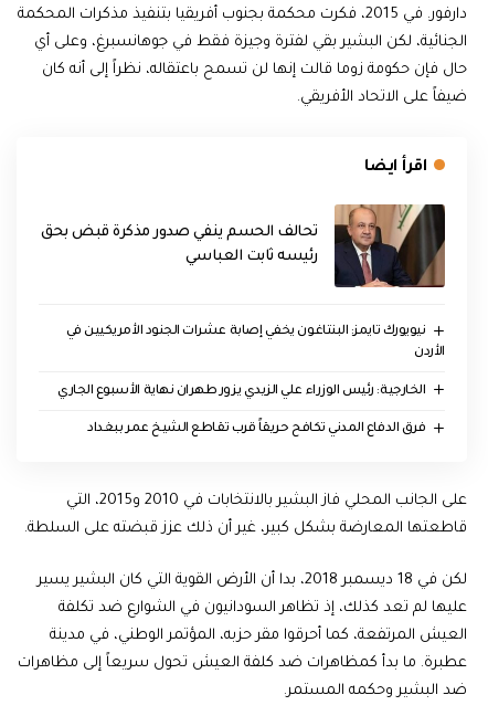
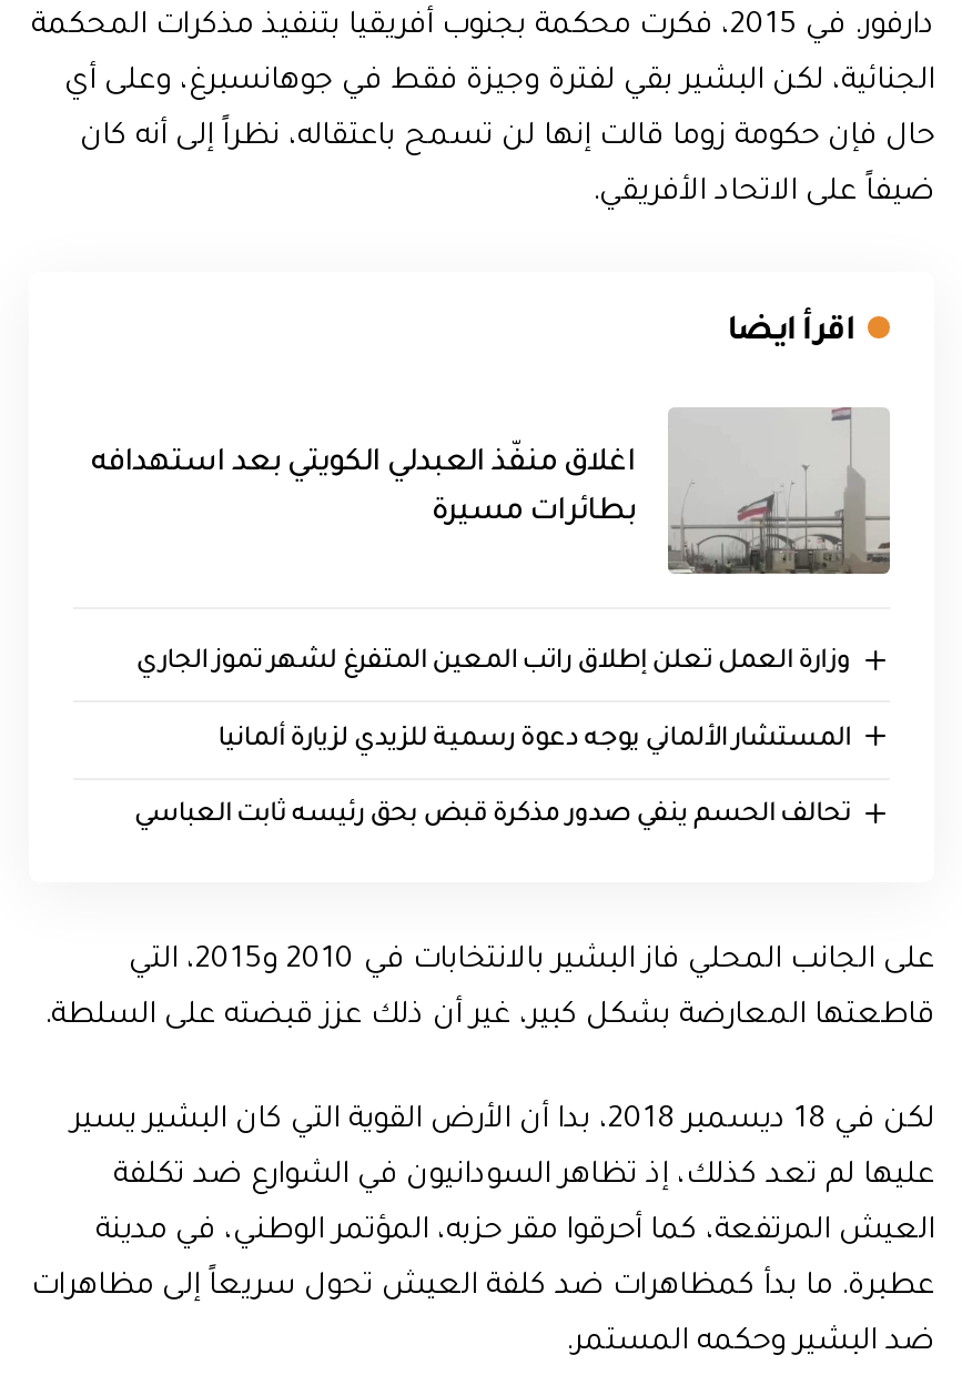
[41,203,446,288] [image] | تحالف الحسم ينفي صدور مذكرة قبض بحق | رئيسه ثابت العباسي -> [91,405,892,576] [image] | اغلاق منفّذ العبدلي الكويتي بعد استهدافه | بطائرات مسيرة
[57,325,445,437] نيويورك تايمز: البنتاغون يخفي إصابة عشرات الجنود الأمريكيين في | الأردن | الخارجية: رئيس الوزراء علي الزيدي يزور طهران نهاية الأسبوع الجاري | فرق الدفاع المدني تكافح حريقاً قرب تقاطع الشيخ عمر ببغداد -> [134,650,851,832] وزارة العمل تعلن إطلاق راتب المعين المتفرغ لشهر تموز الجاري | المستشار الألماني يوجه دعوة رسمية للزيدي لزيارة ألمانيا | تحالف الحسم ينفي صدور مذكرة قبض بحق رئيسه ثابت العباسي

